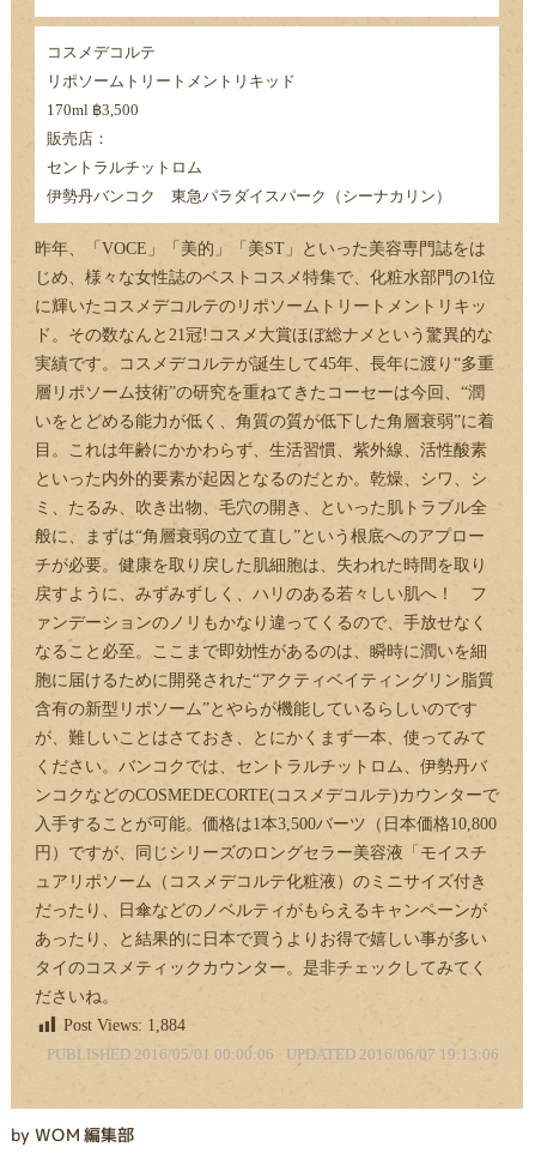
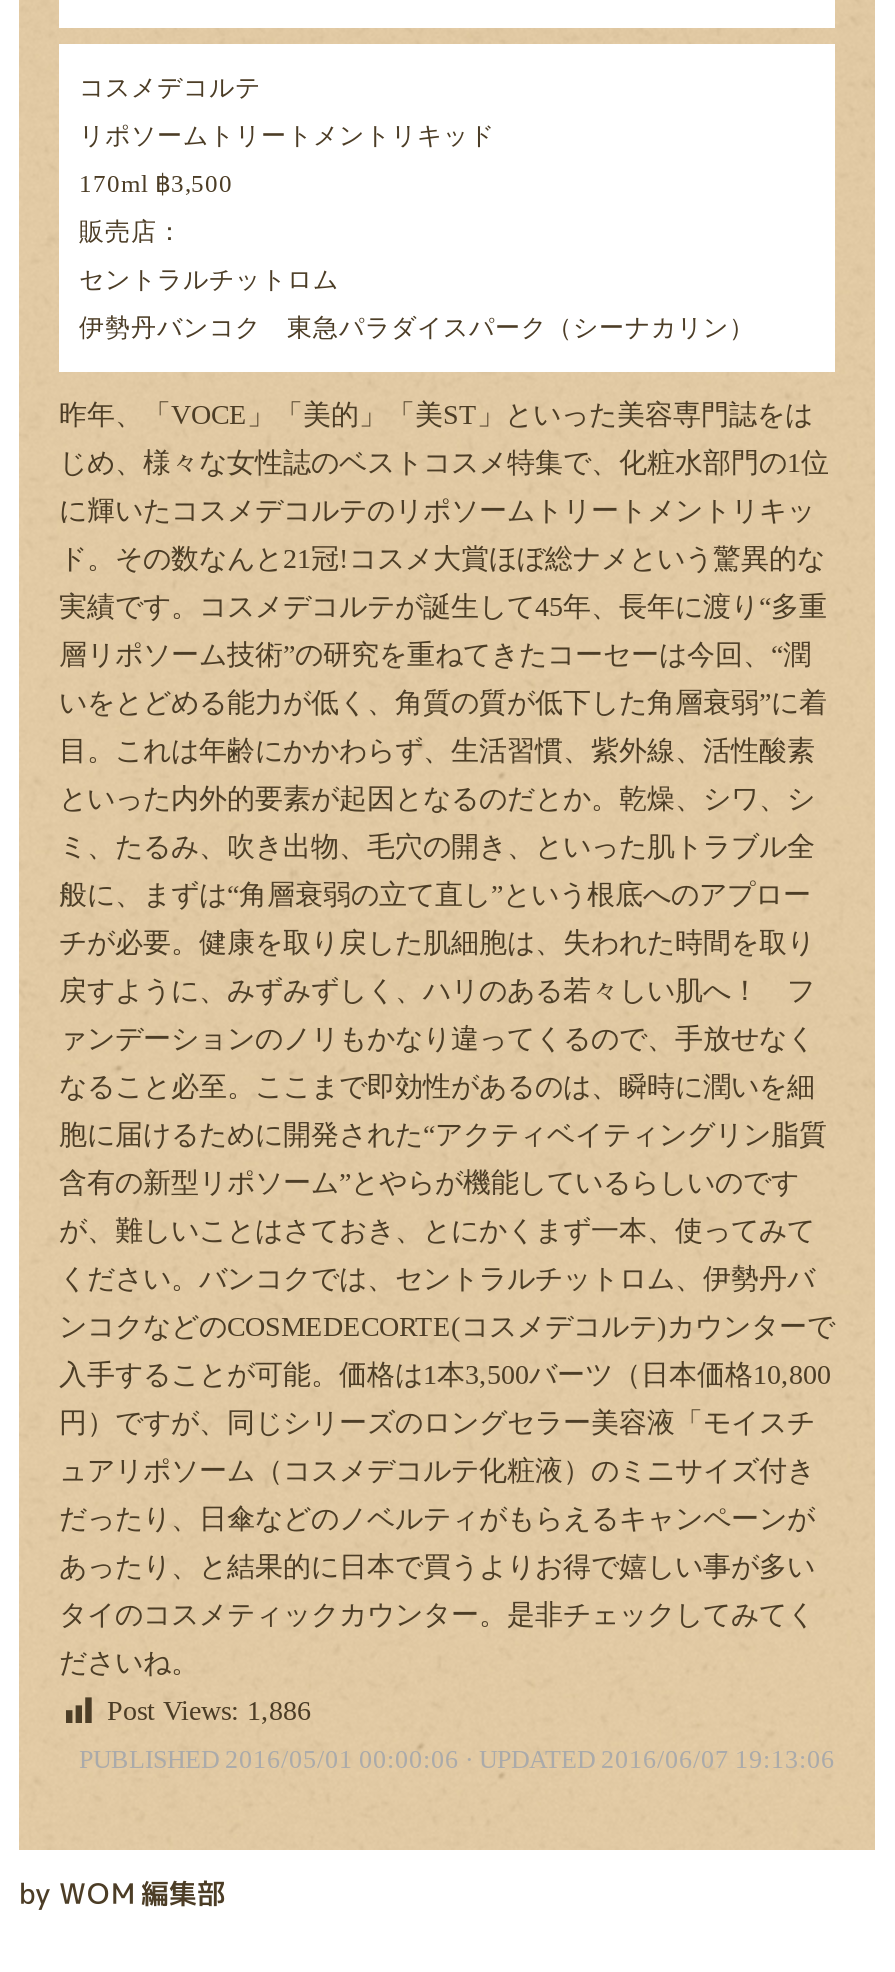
[63,1017,186,1035] Post Views: 1,884 -> [107,1697,311,1727] Post Views: 1,886

